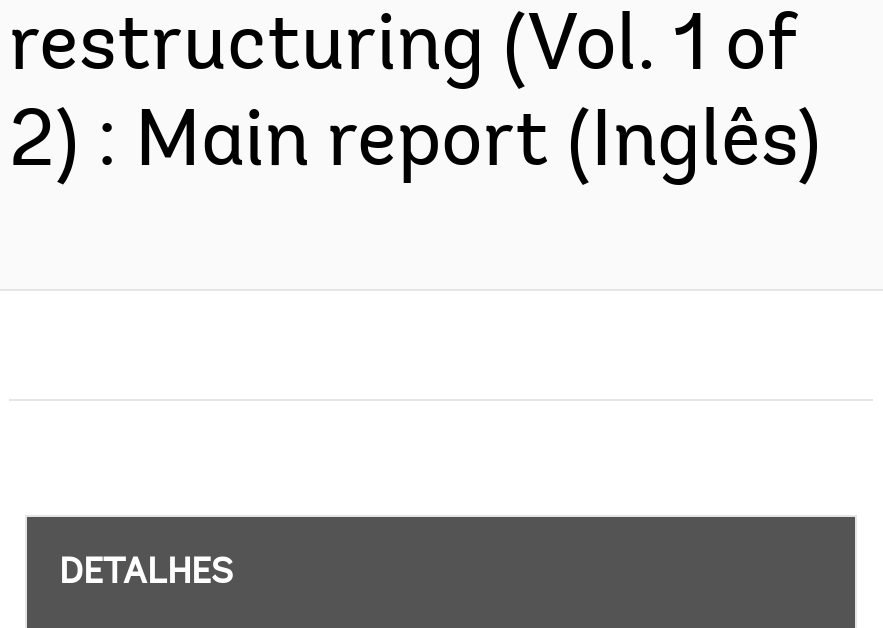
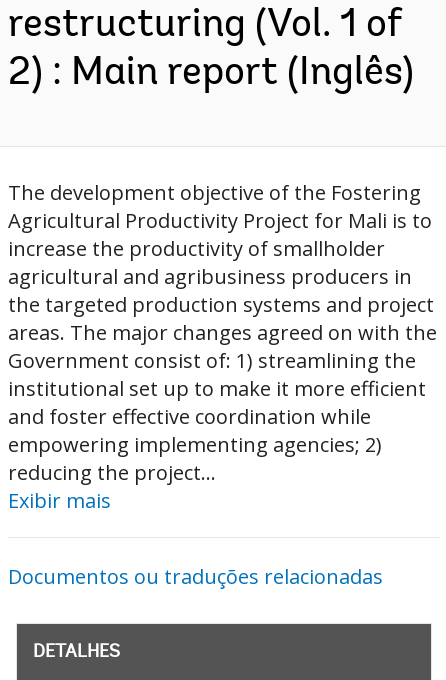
none -> [8,179,437,590] The development objective of the Fostering | Agricultural Productivity Project for Mali is to | increase the productivity of smallholder | agricultural and agribusiness producers in | the targeted production systems and project | areas. The major changes agreed on with the | Government consist of: 1) streamlining the | institutional set up to make it more efficient | and foster effective coordination while | empowering implementing agencies; 2) | reducing the project... | Exibir mais | Documentos ou traduções relacionadas

